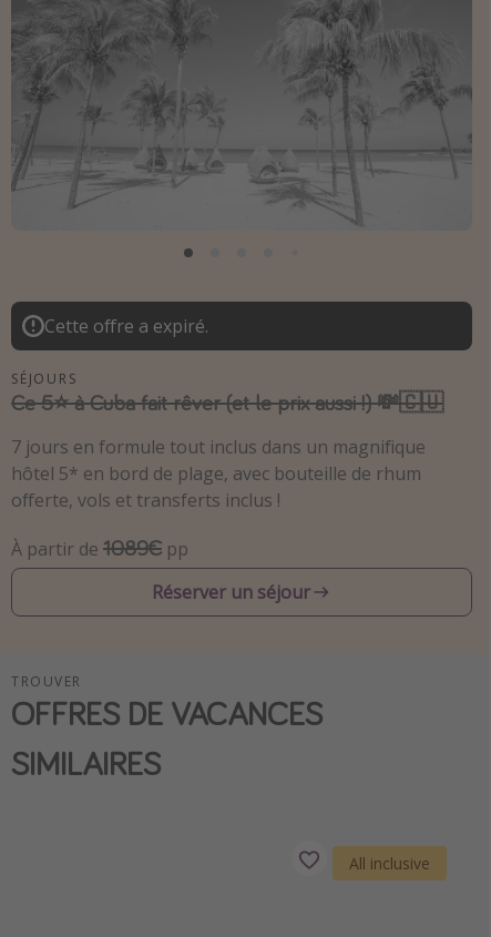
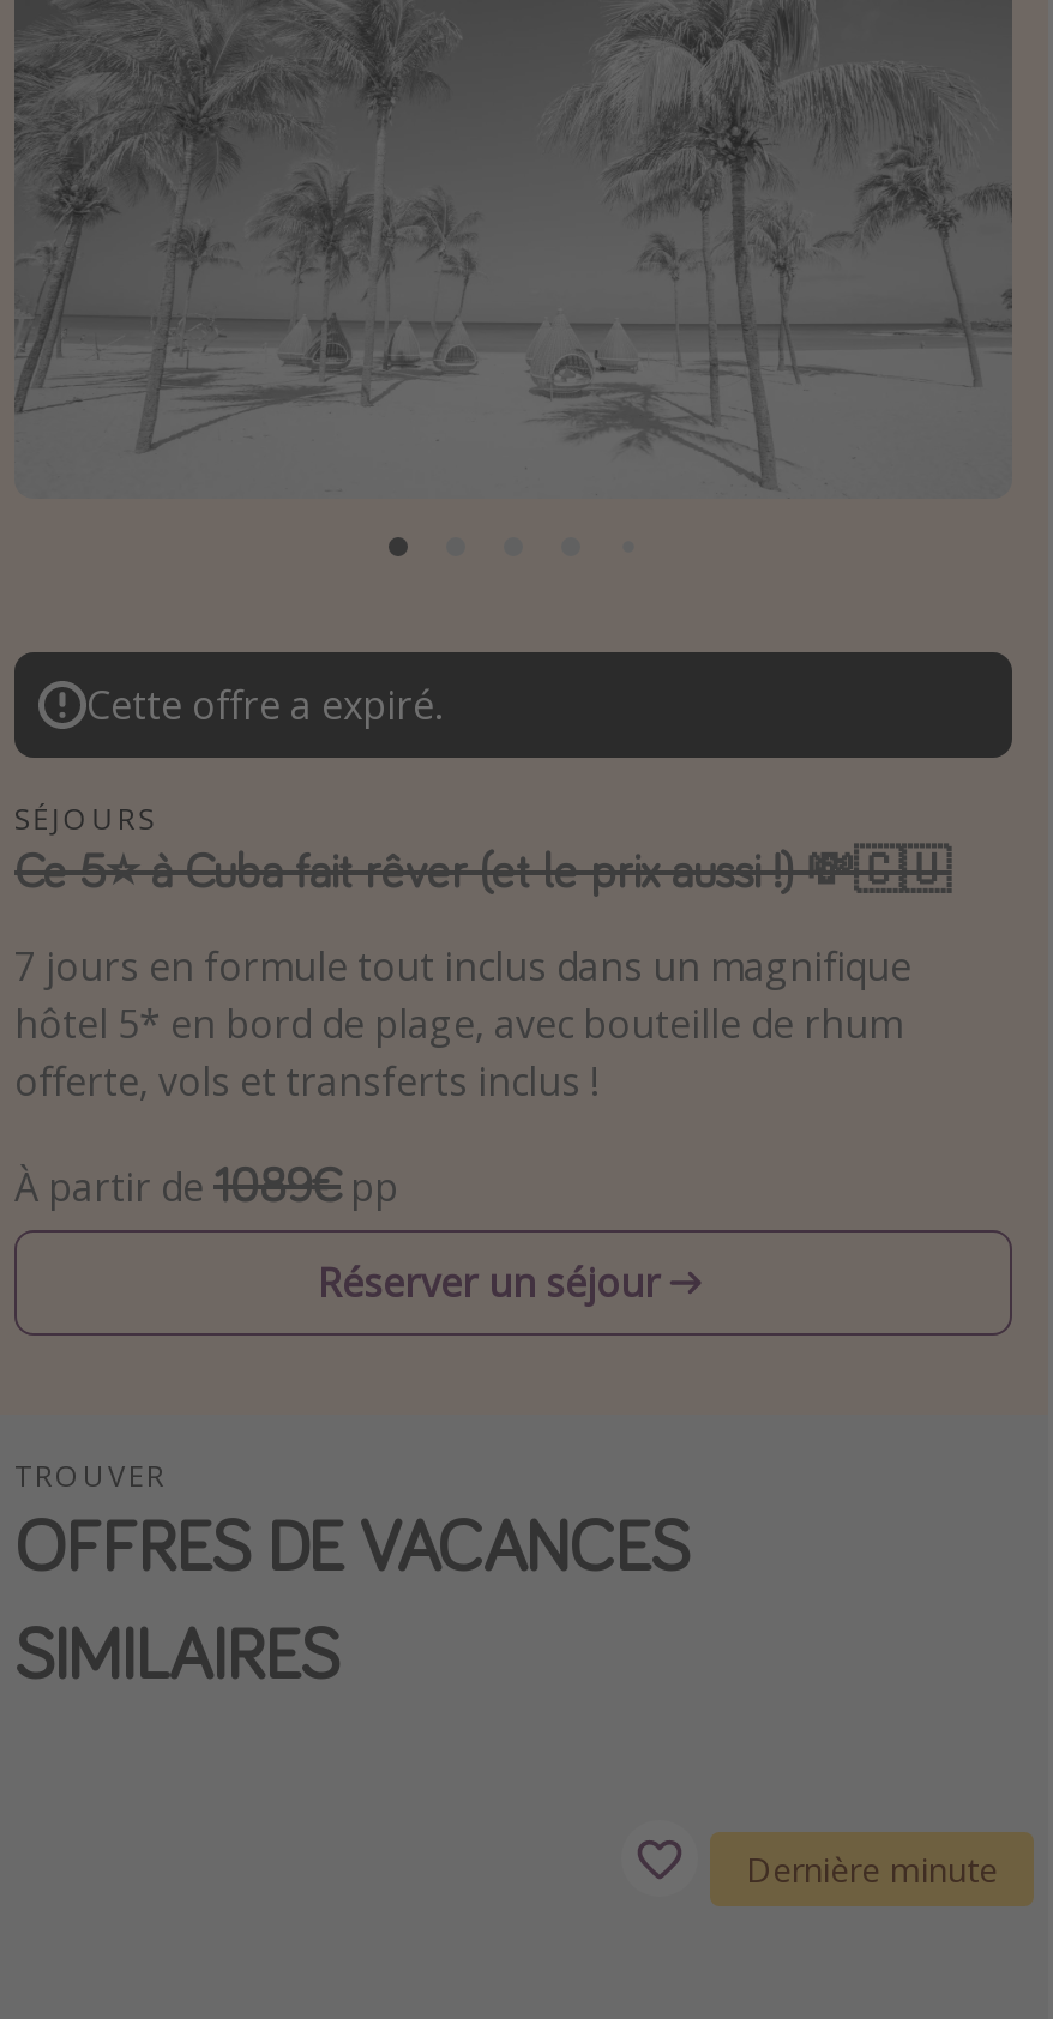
[349,853,430,874] All inclusive -> [746,1846,998,1891] Dernière minute

